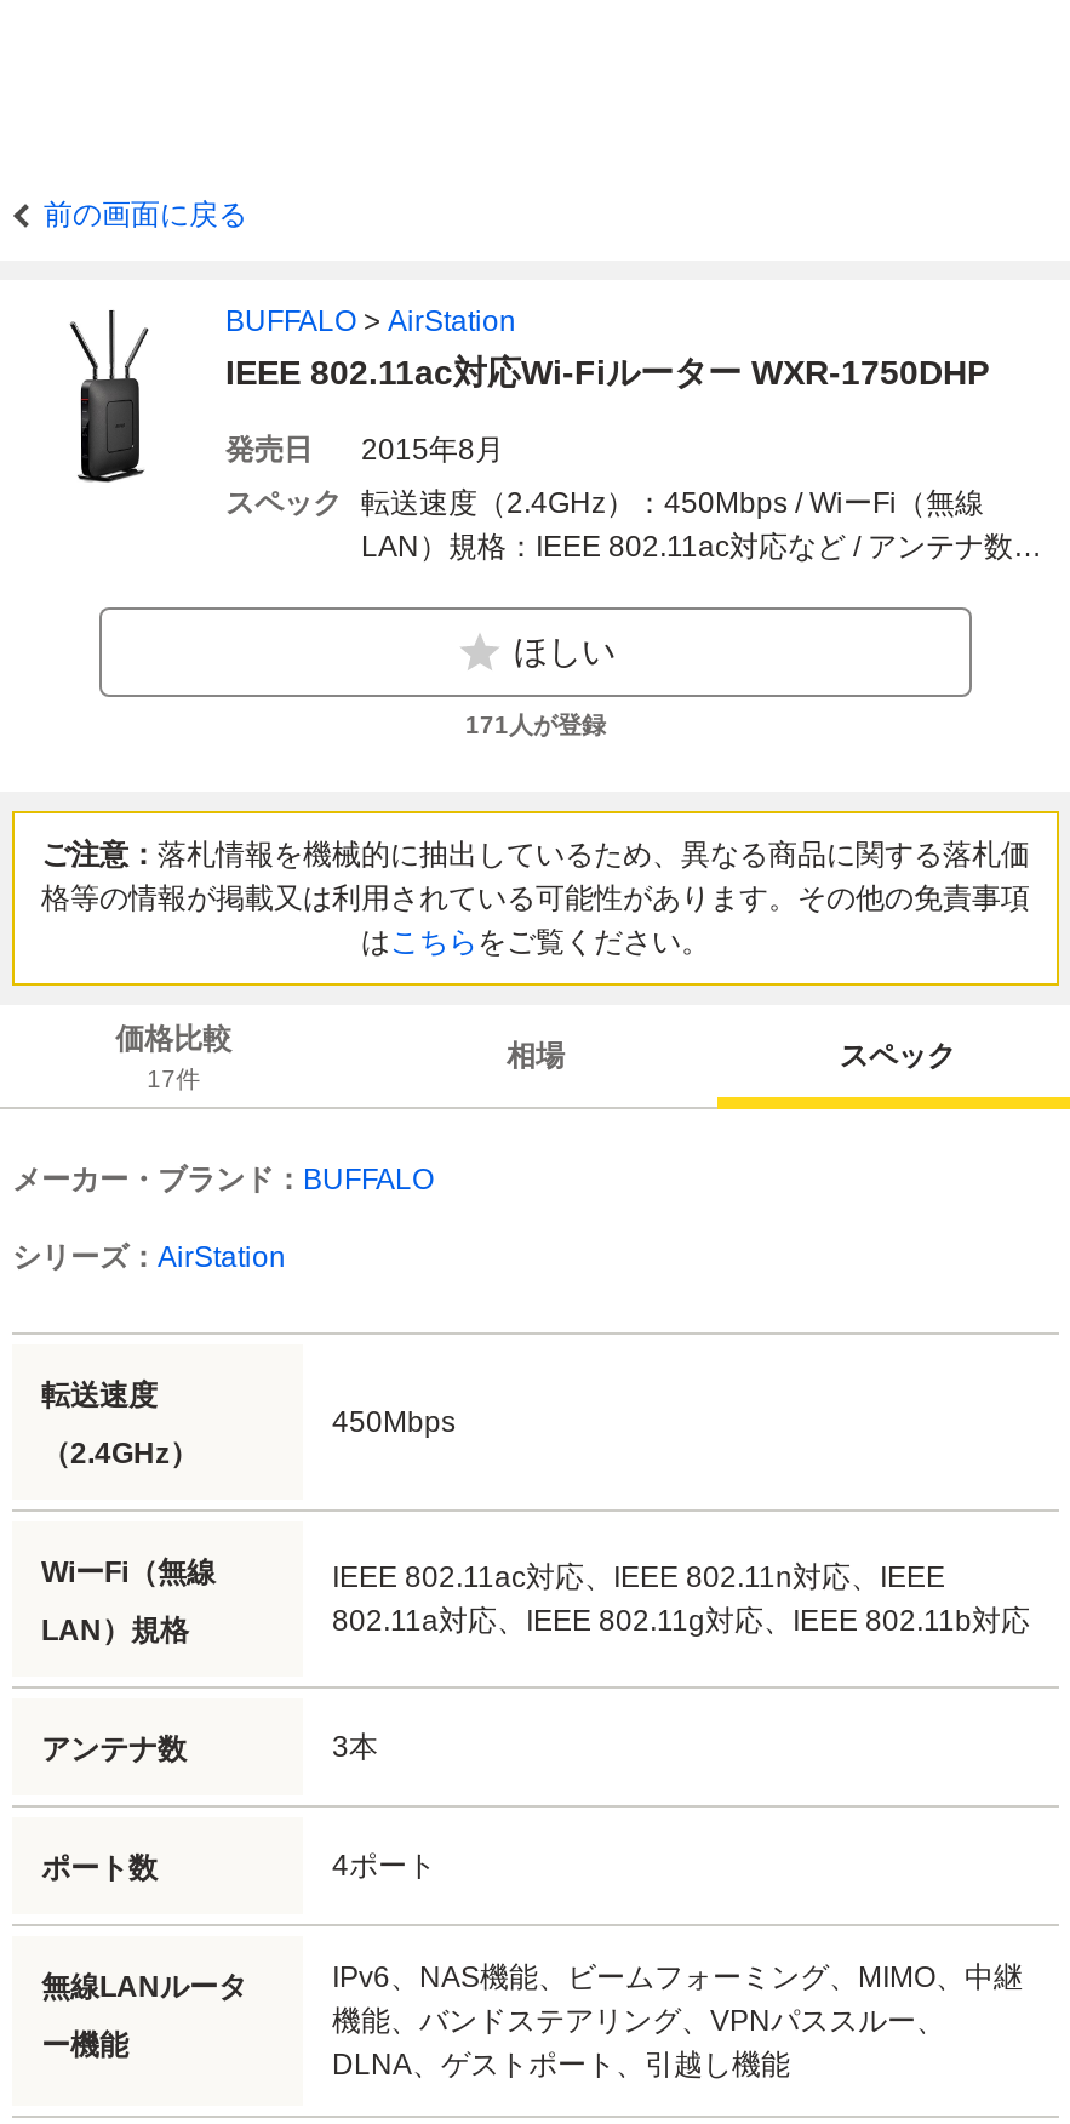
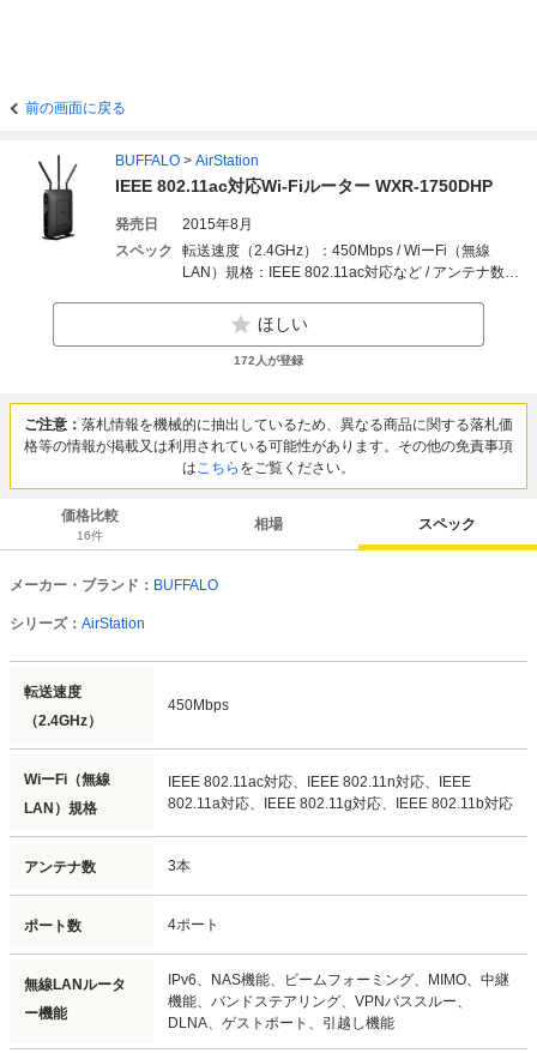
[465,712,606,738] 171人が登録 -> [234,354,303,367] 172人が登録
[147,1064,200,1091] 17件 -> [76,528,103,541] 16件

